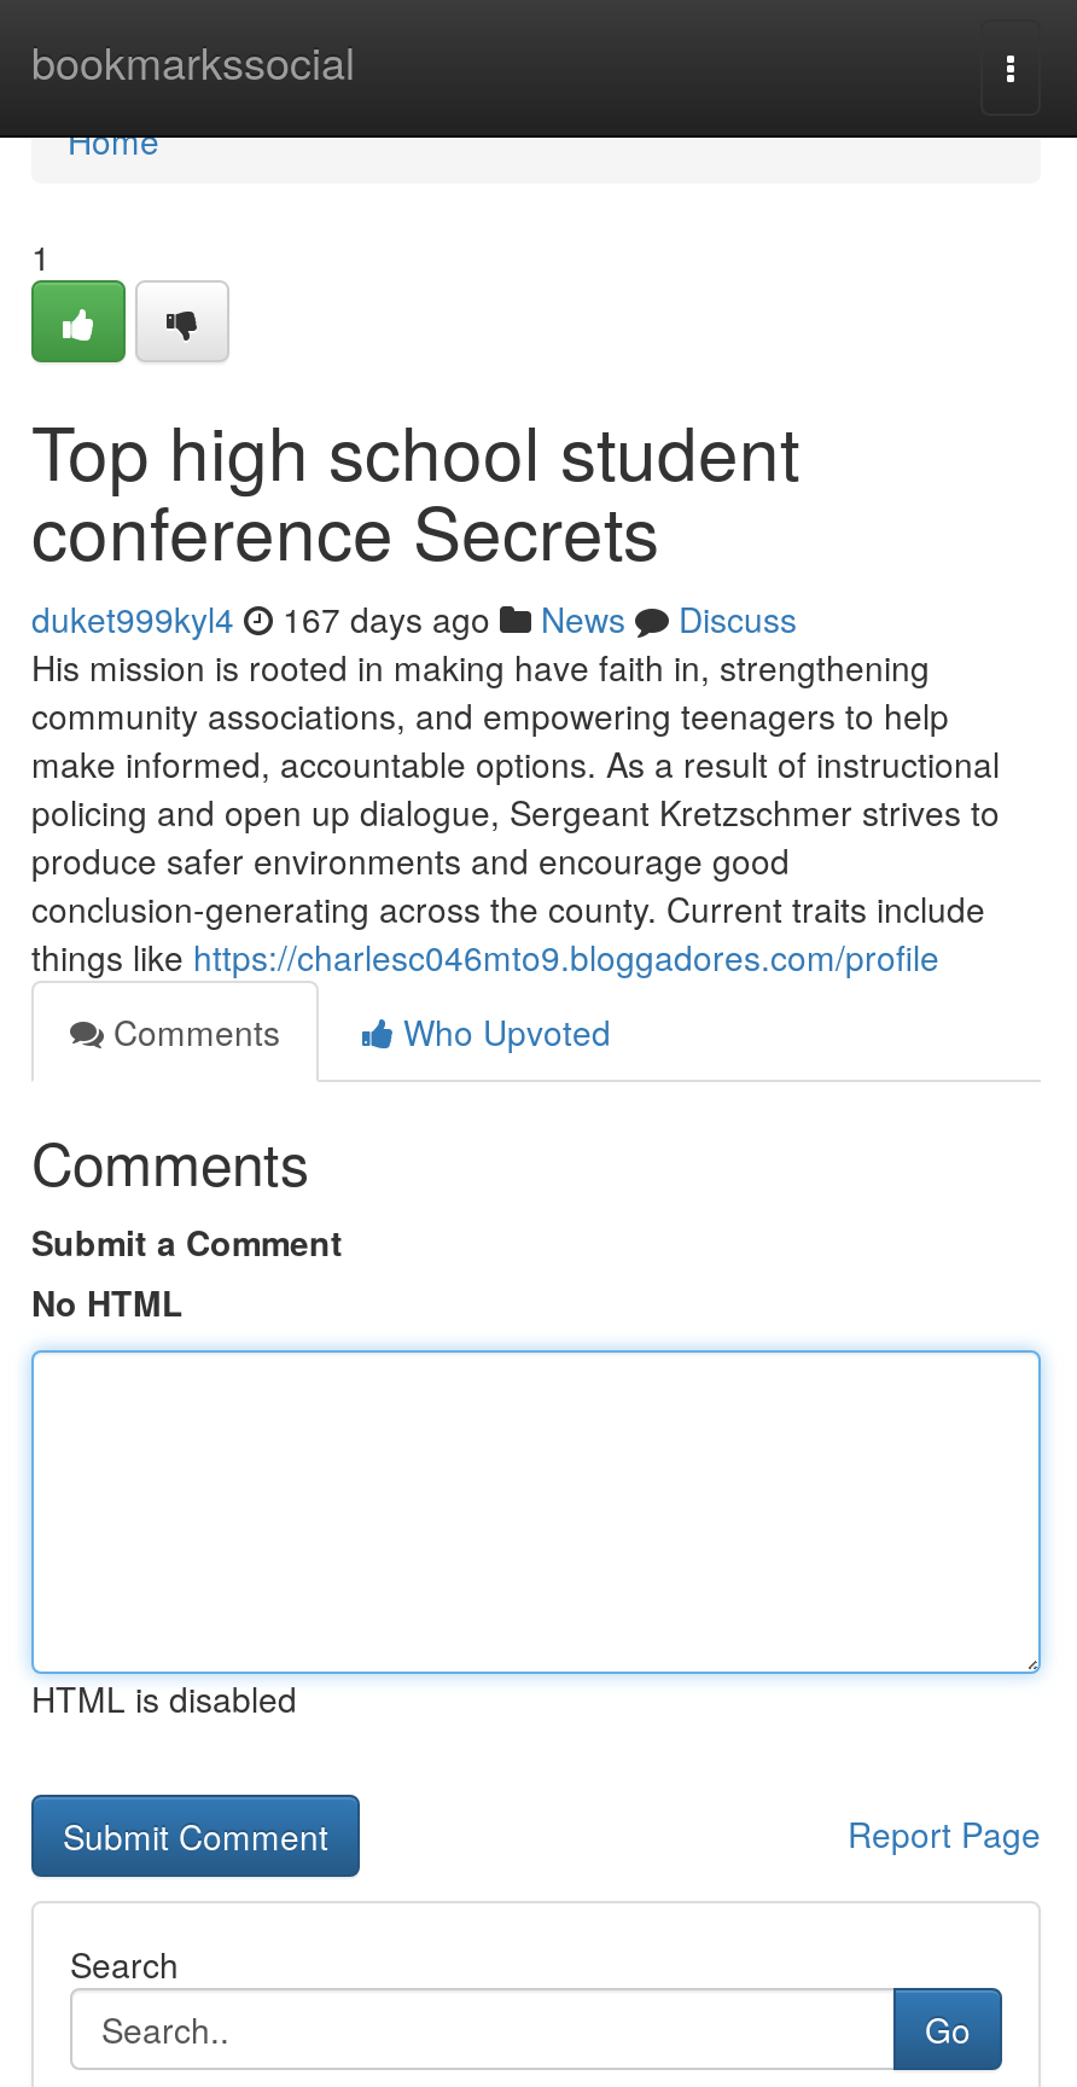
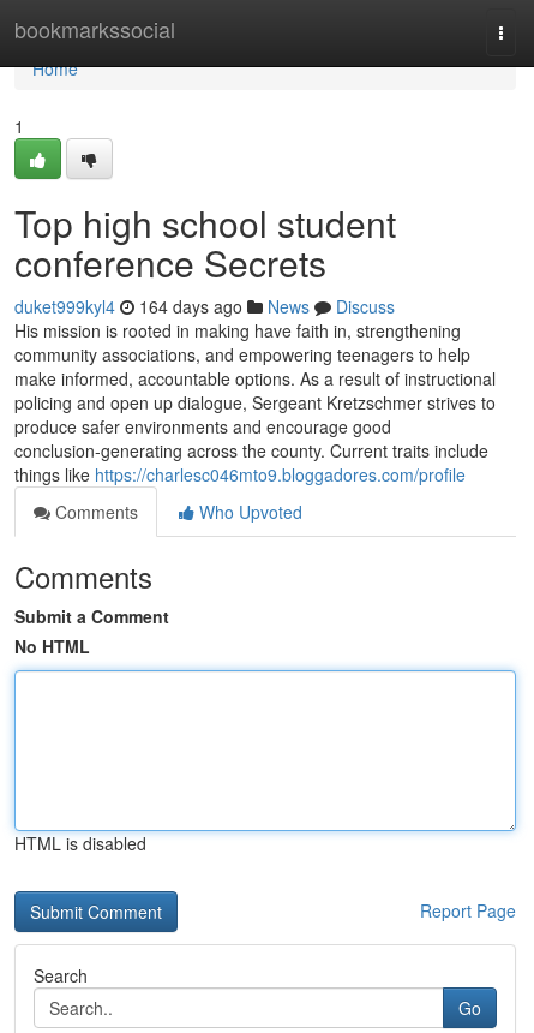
[31,594,797,643] duket999kyl4 167 days ago News Discuss -> [14,294,395,318] duket999kyl4 164 days ago News Discuss

